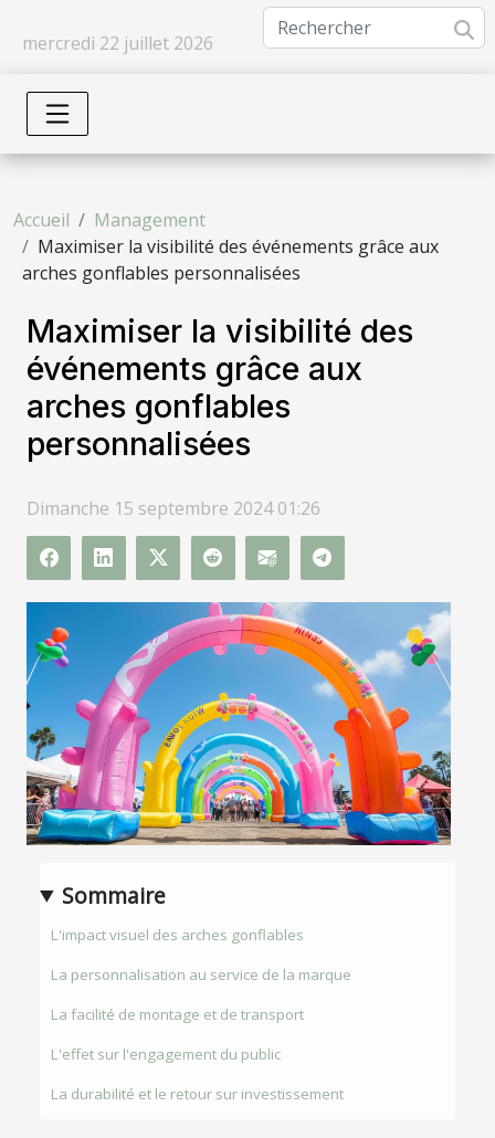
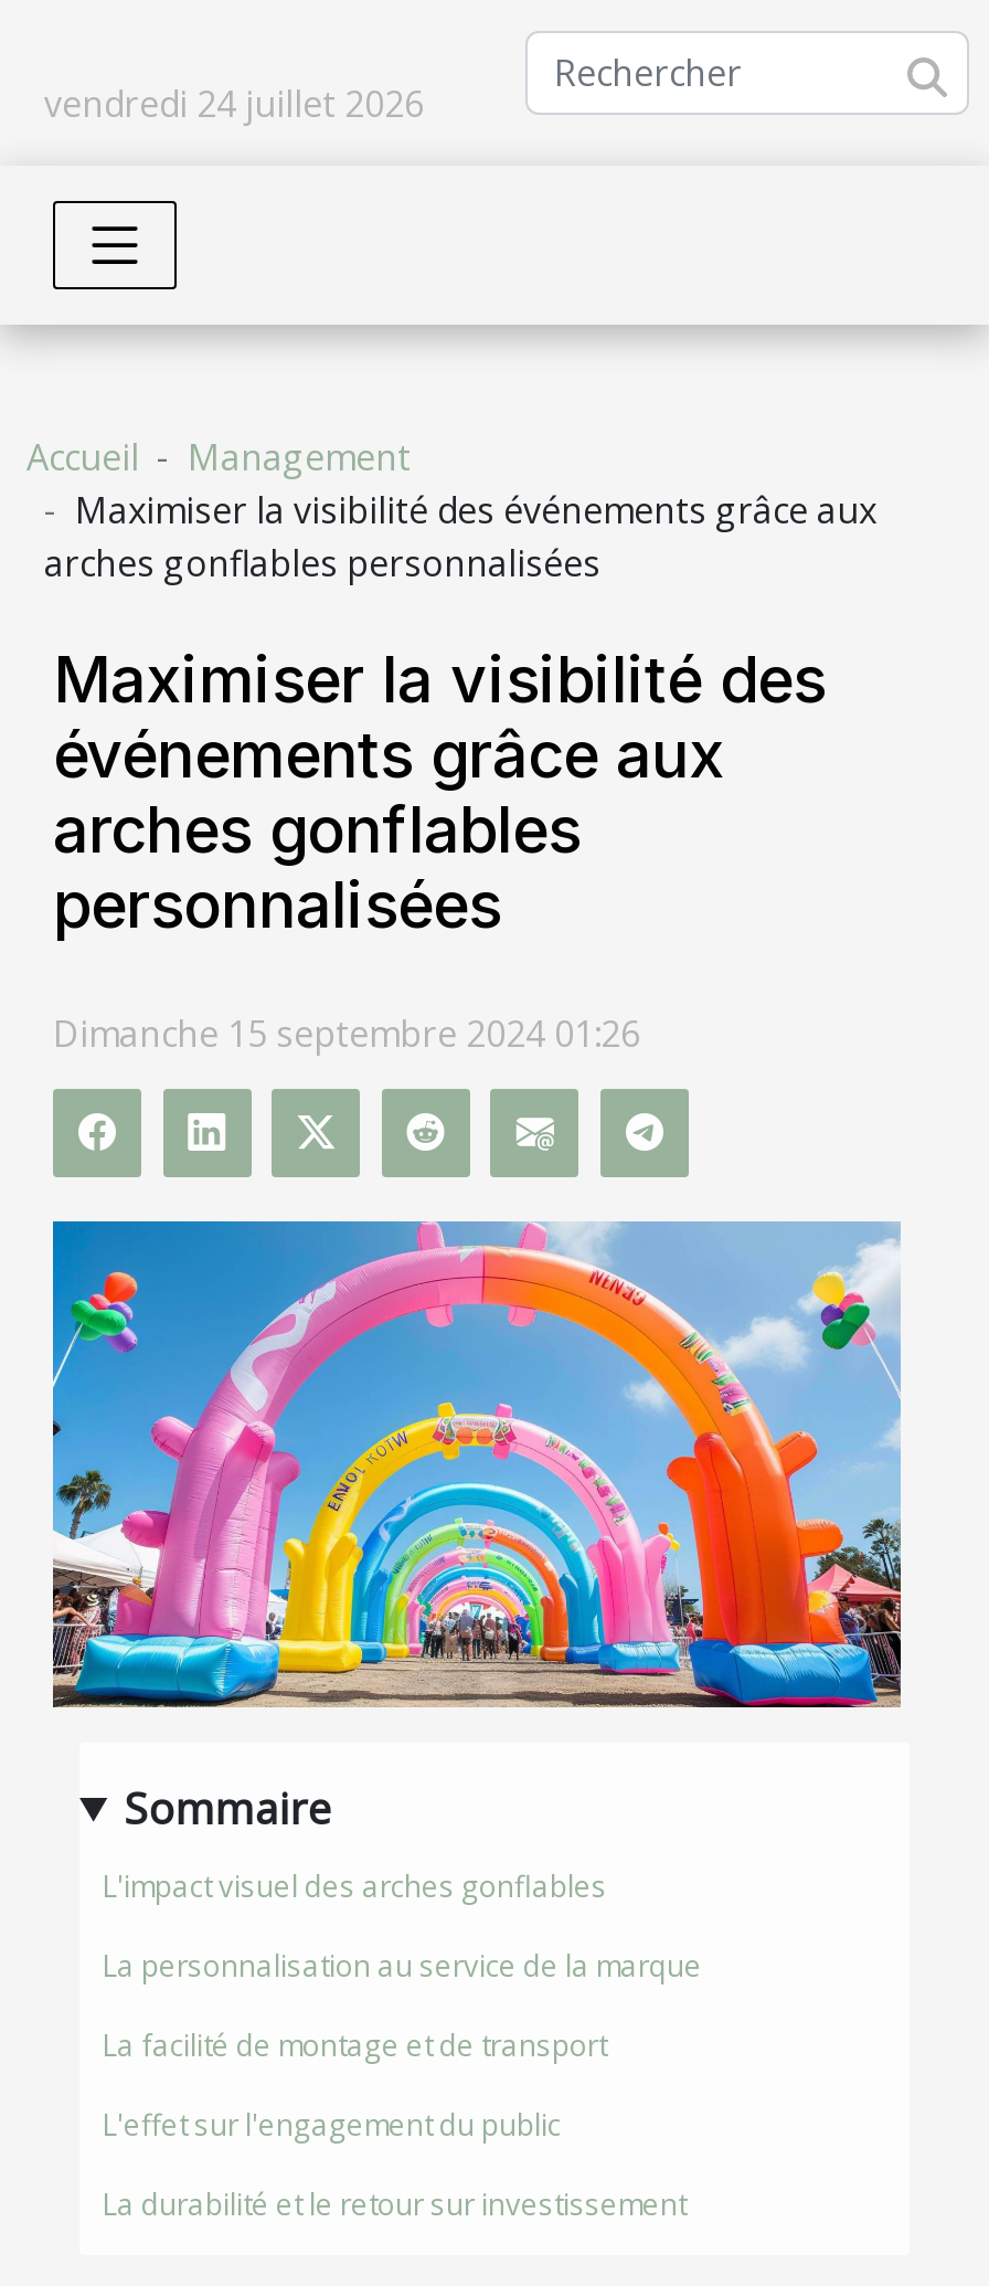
[22,31,213,55] mercredi 22 juillet 2026 -> [44,80,424,128] vendredi 24 juillet 2026

